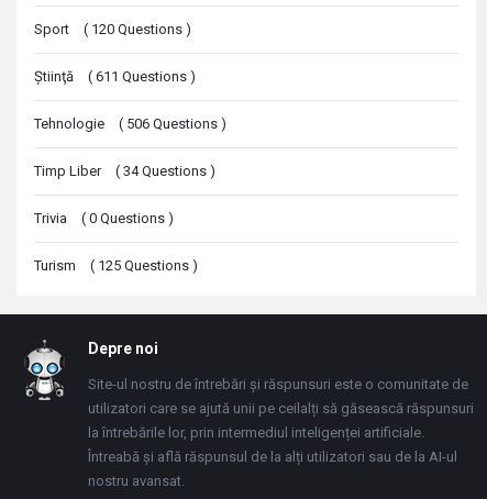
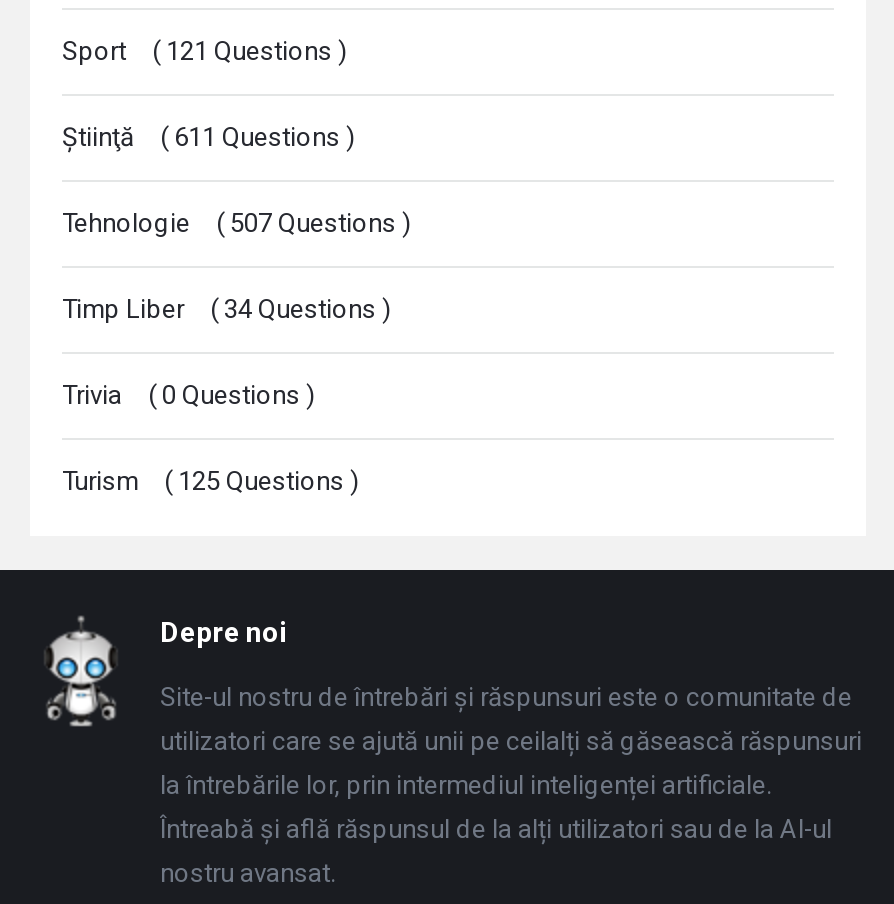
[34,21,191,37] Sport ( 120 Questions ) -> [62,36,348,66] Sport ( 121 Questions )
[34,115,226,132] Tehnologie ( 506 Questions ) -> [62,208,412,238] Tehnologie ( 507 Questions )

